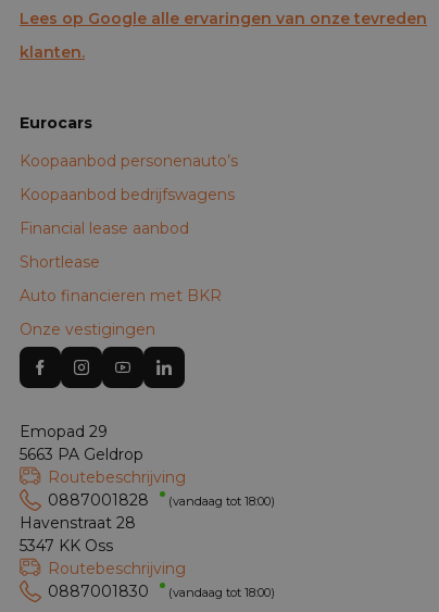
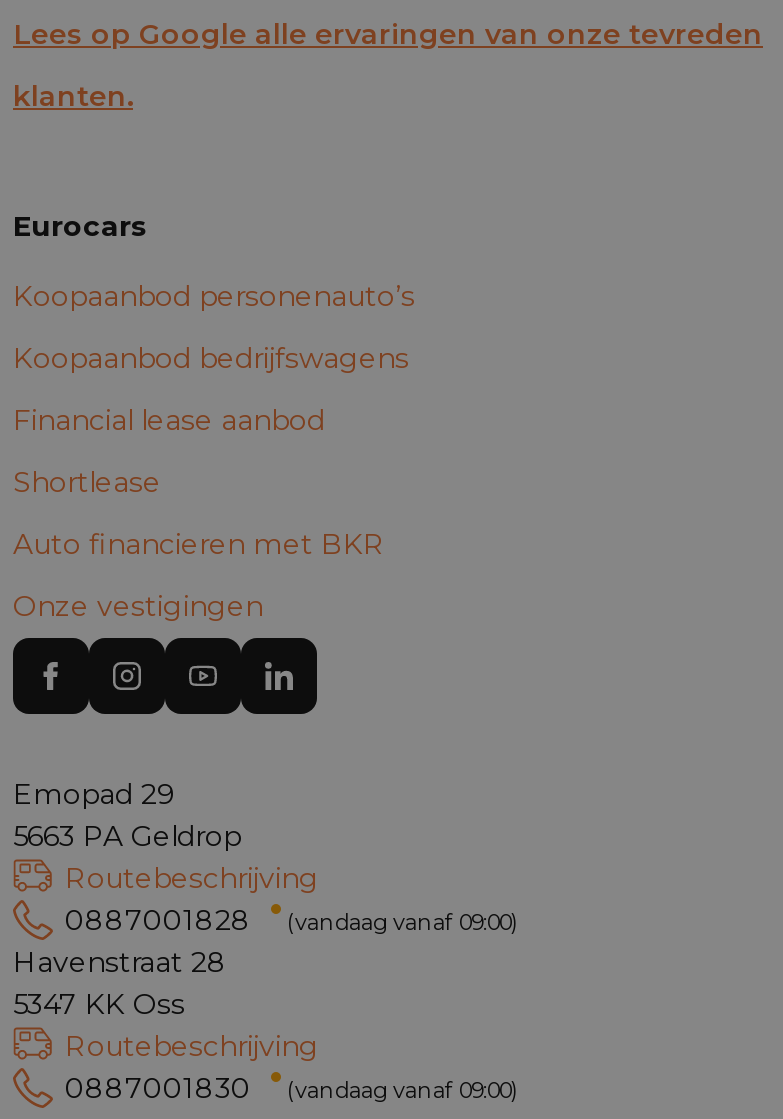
[168,494,275,509] (vandaag tot 18:00) -> [287,908,519,936] (vandaag vanaf 09:00)
[168,585,275,600] (vandaag tot 18:00) -> [287,1076,519,1104] (vandaag vanaf 09:00)

